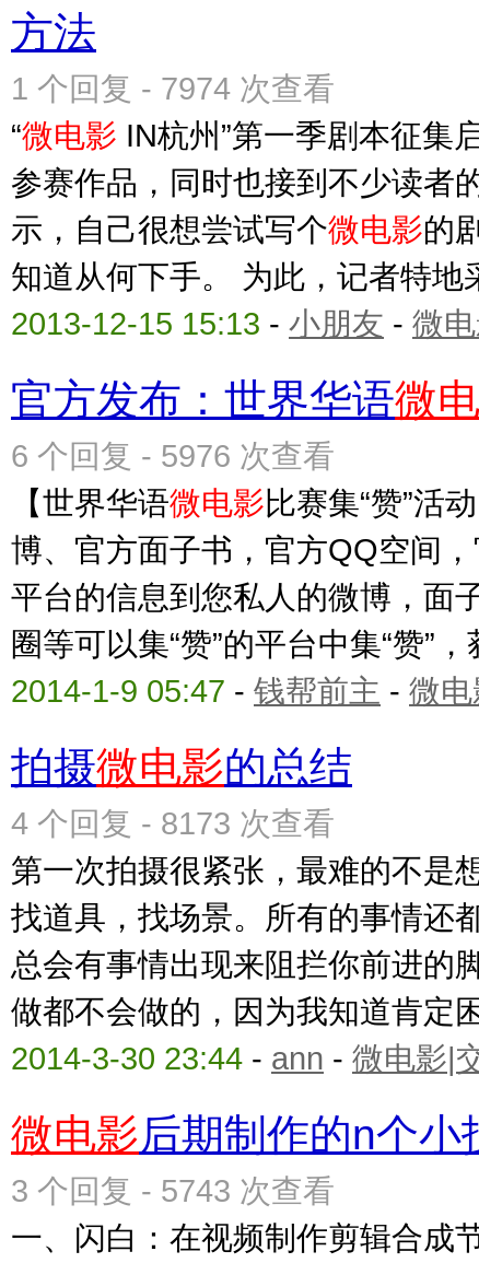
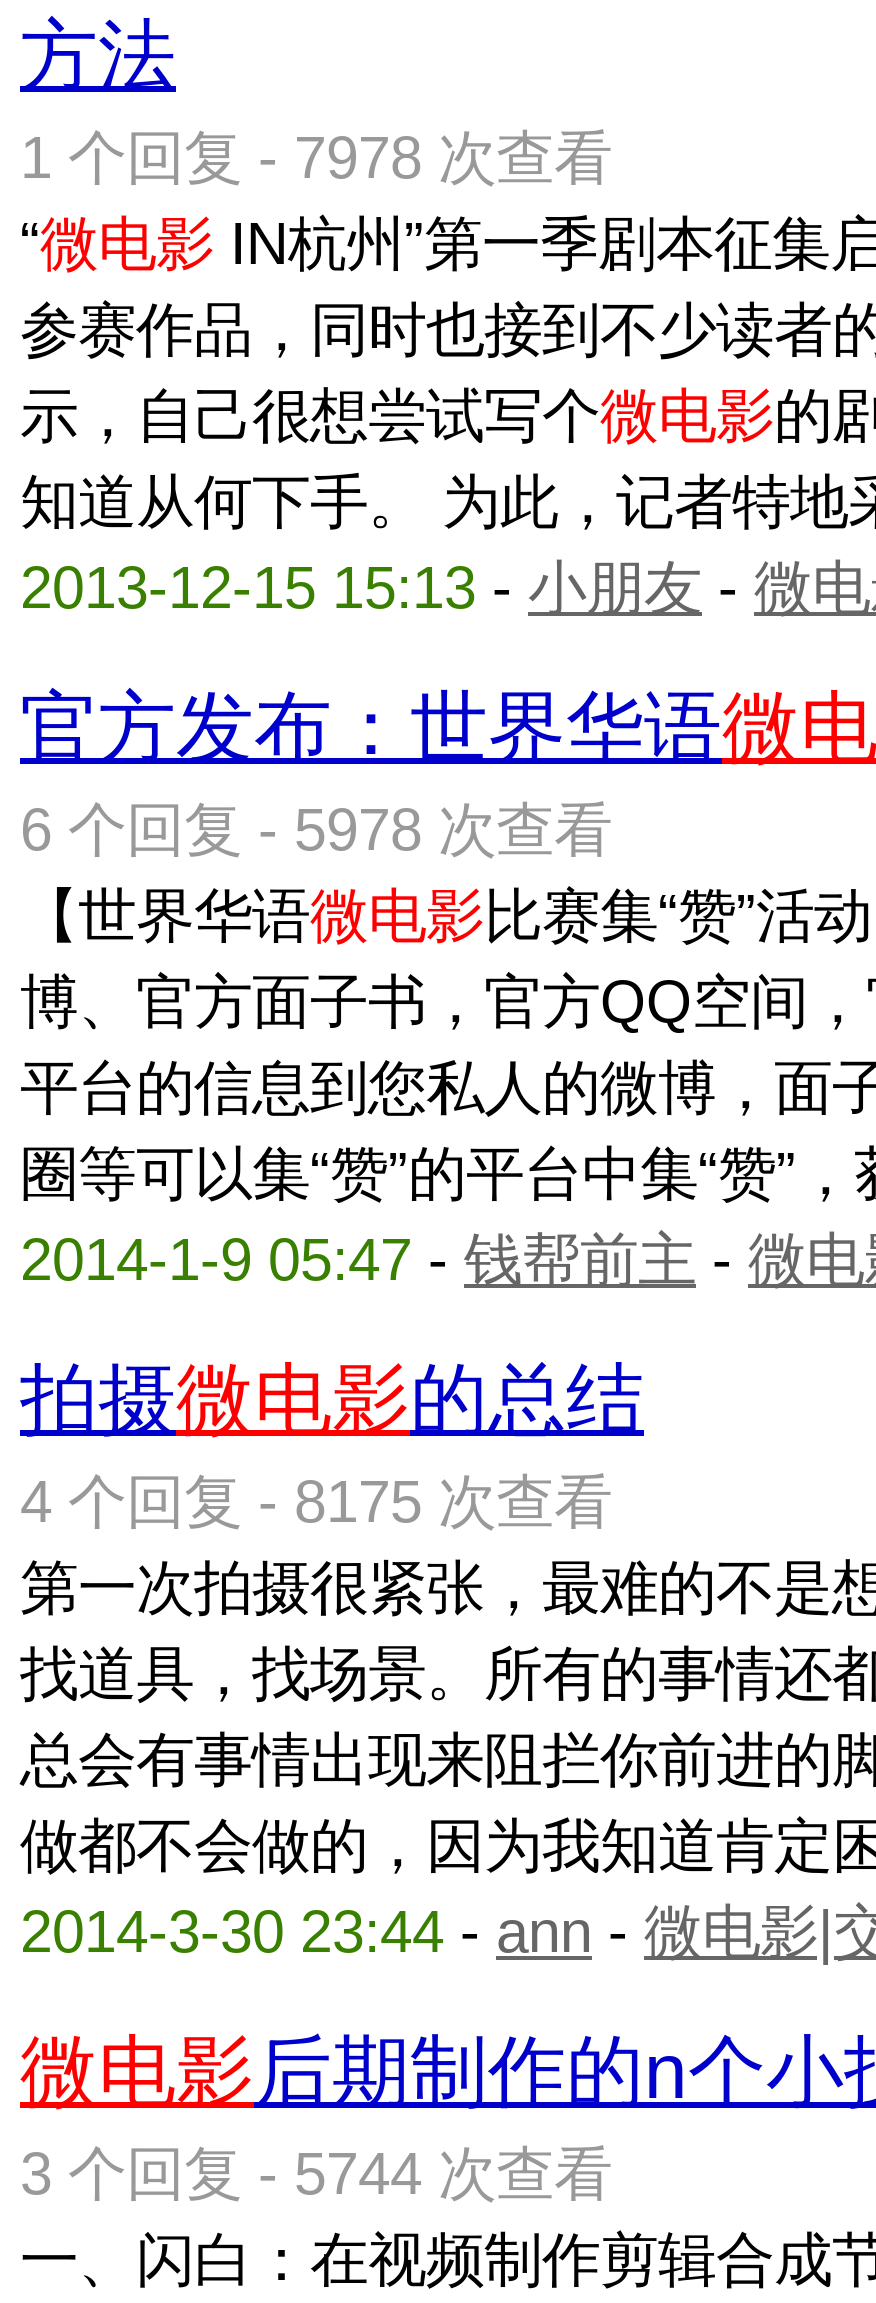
[11,70,335,106] 1 个回复 - 7974 次查看 -> [20,124,612,190] 1 个回复 - 7978 次查看
[11,437,335,473] 6 个回复 - 5976 次查看 -> [20,796,612,862] 6 个回复 - 5978 次查看
[11,805,335,841] 4 个回复 - 8173 次查看 -> [20,1468,612,1534] 4 个回复 - 8175 次查看
[11,1172,335,1208] 3 个回复 - 5743 次查看 -> [20,2140,612,2206] 3 个回复 - 5744 次查看

